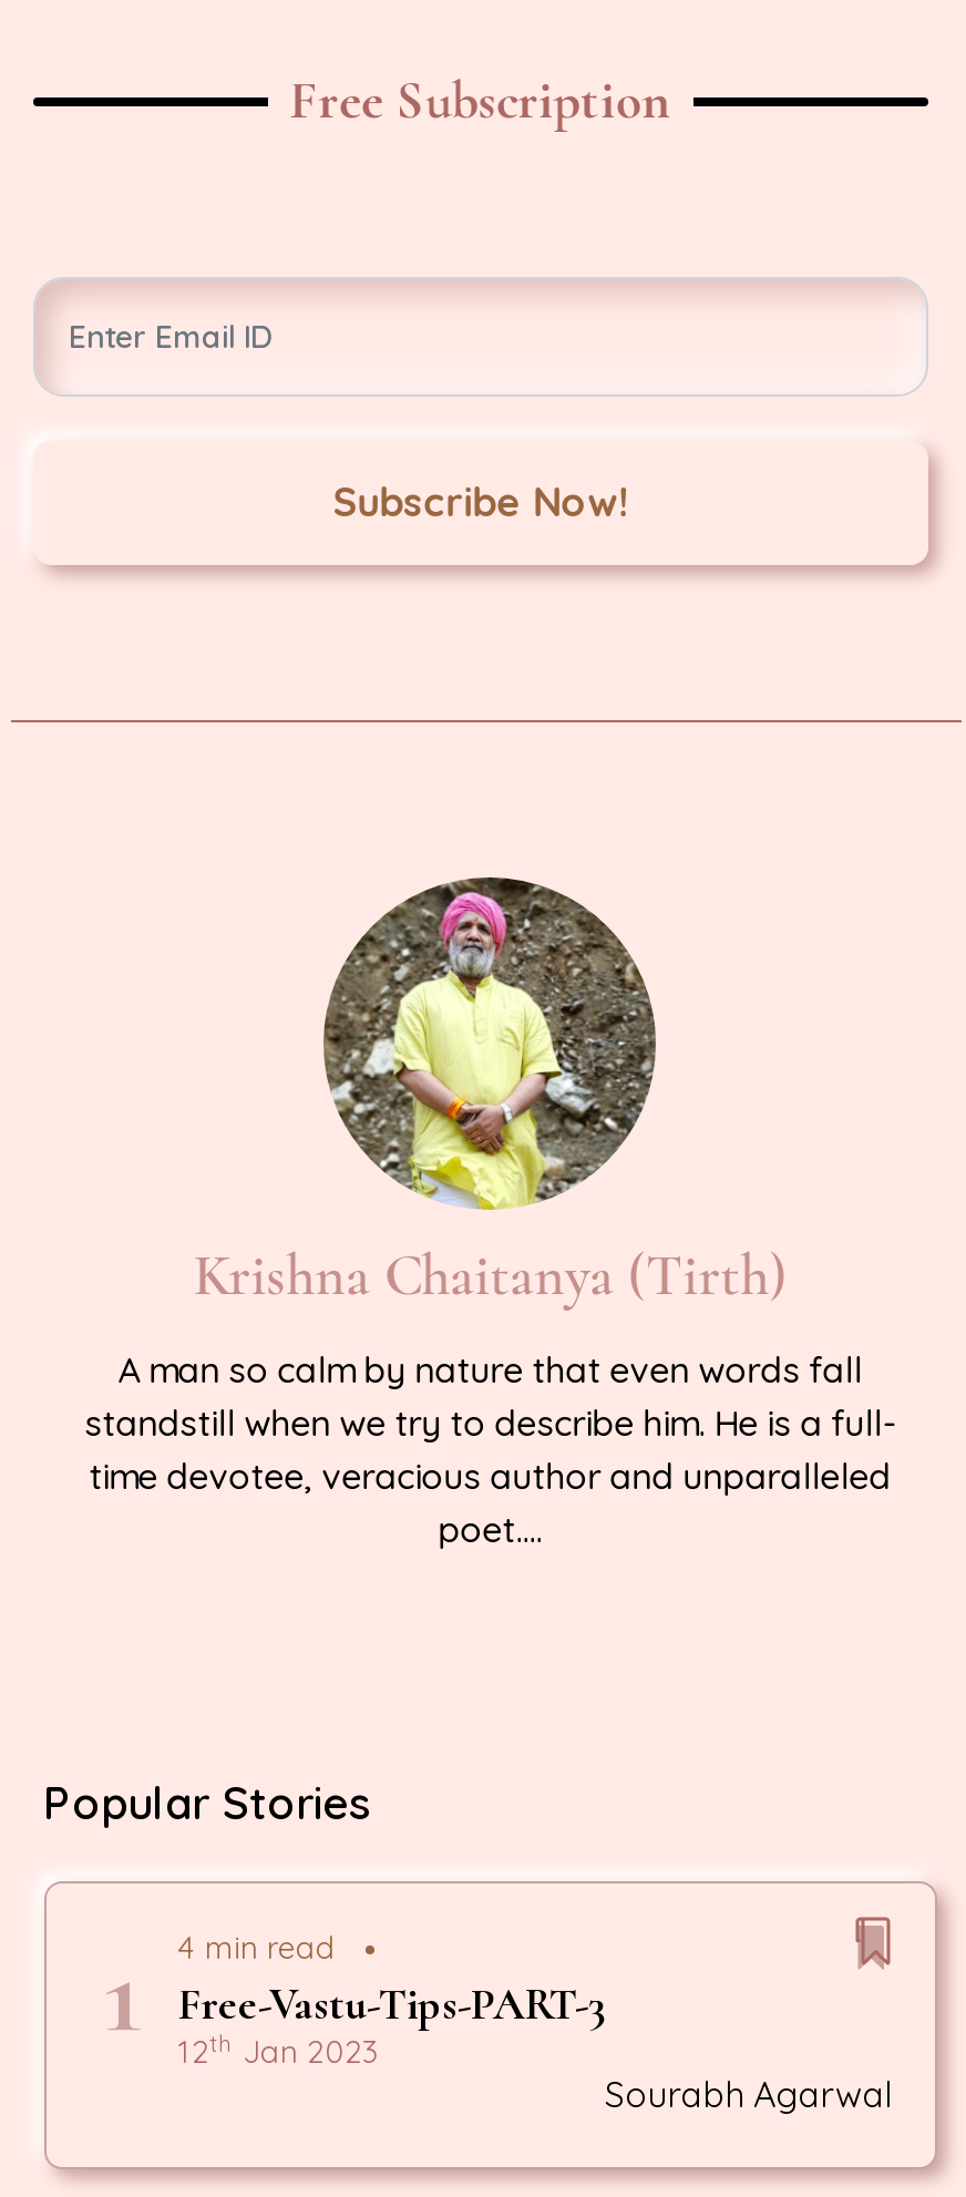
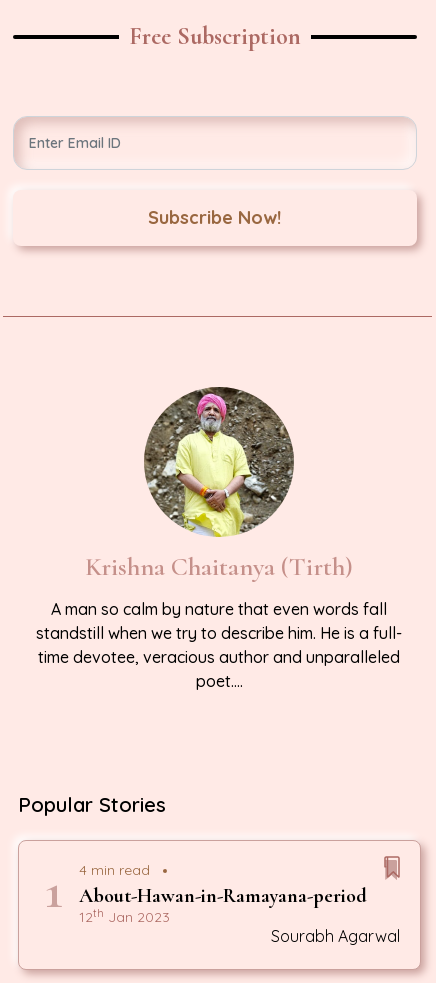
[178,1979,608,2032] Free-Vastu-Tips-PART-3 -> [78,884,366,908] About-Hawan-in-Ramayana-period

